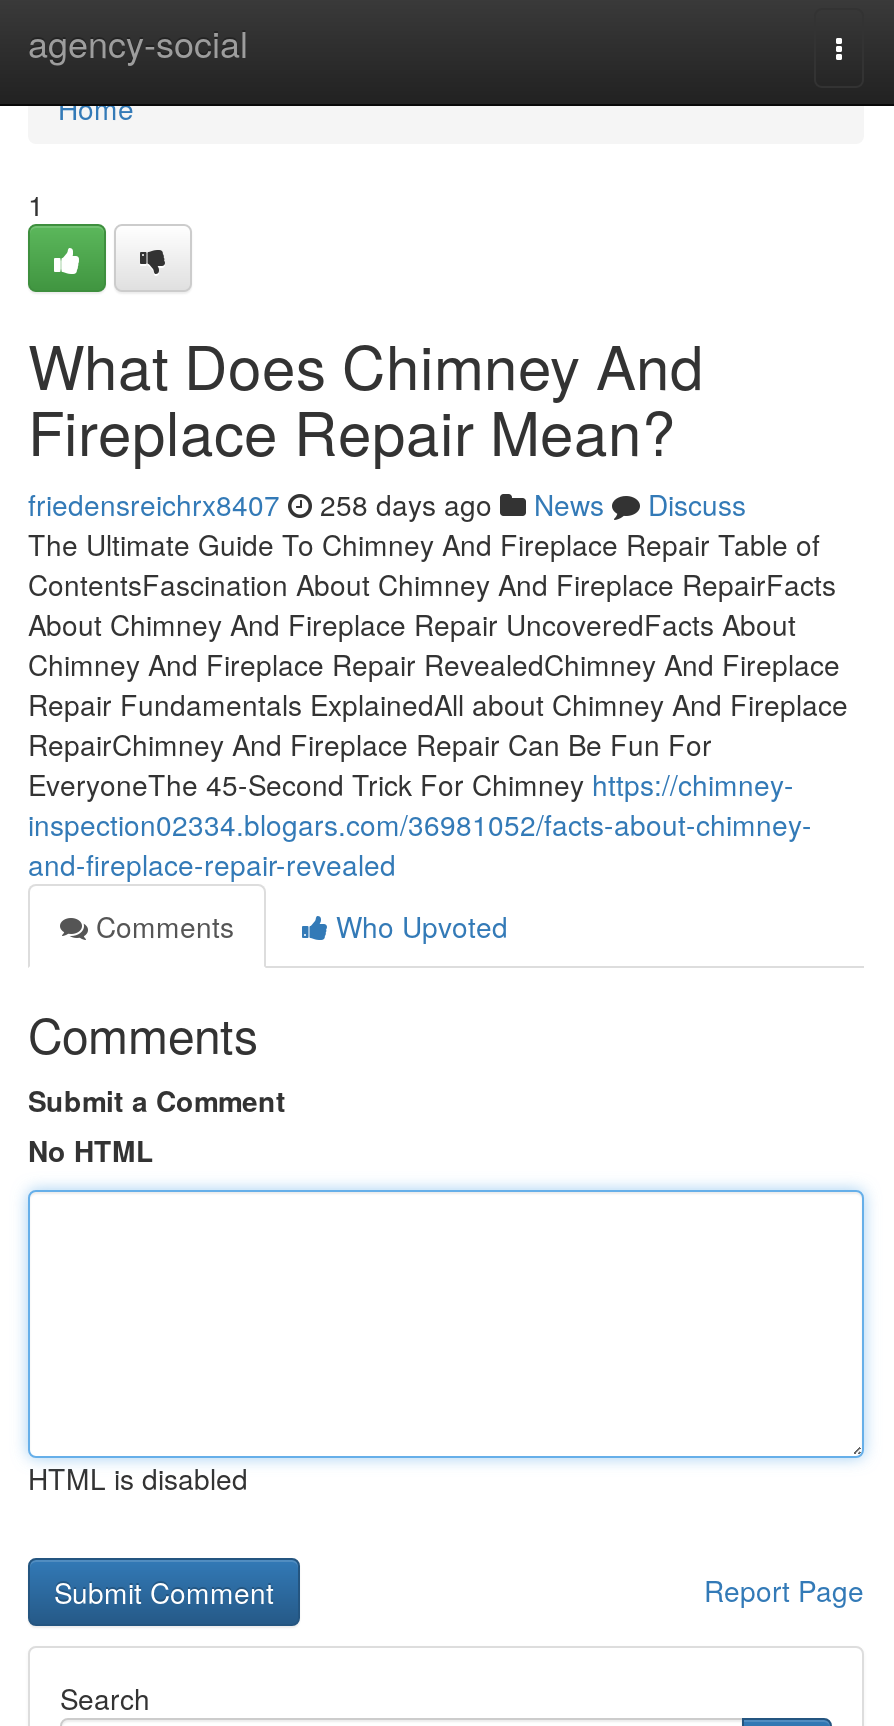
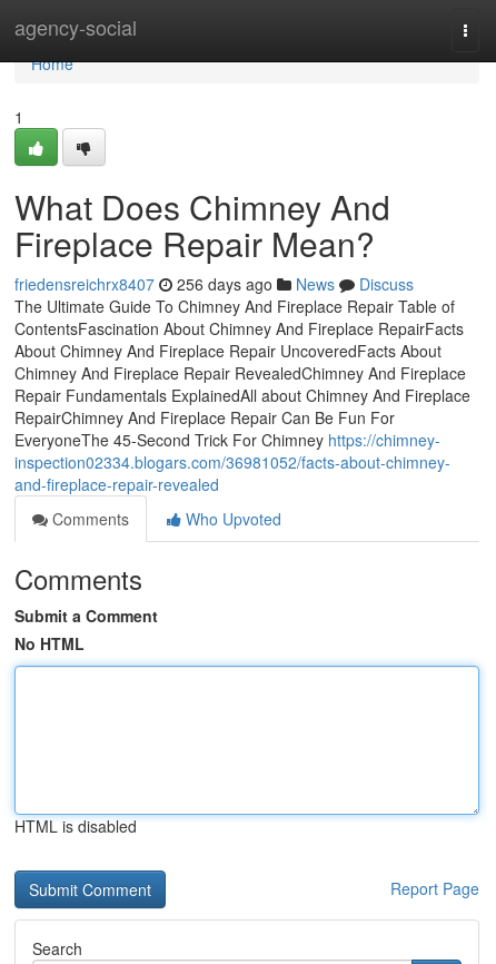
[28,484,746,524] friedensreichrx8407 258 days ago News Discuss -> [14,273,414,295] friedensreichrx8407 256 days ago News Discuss

